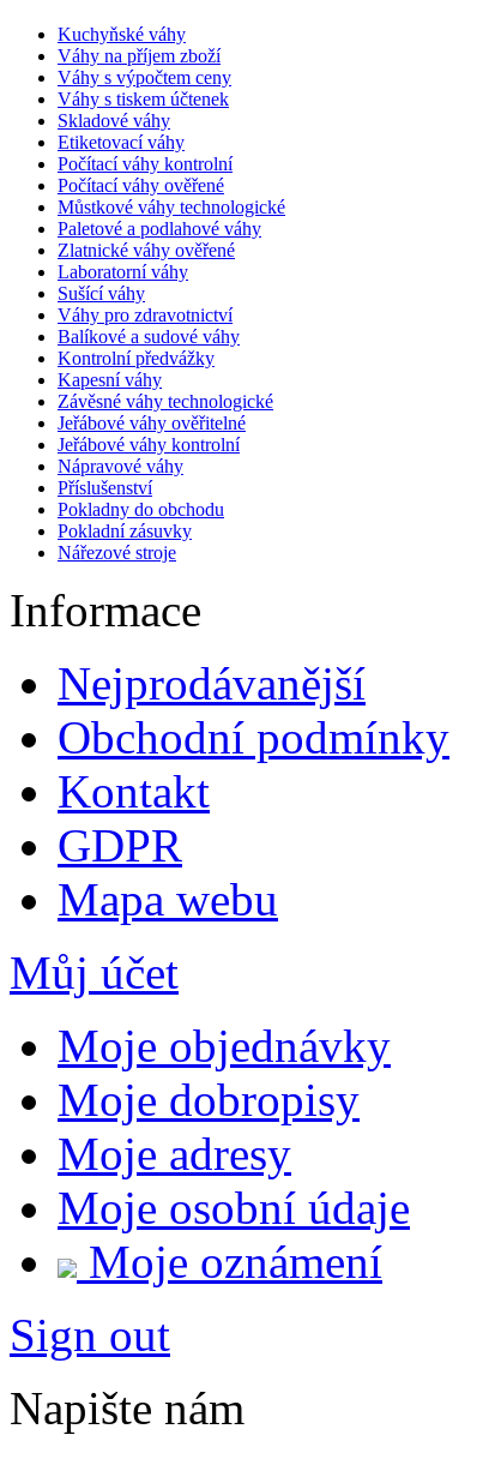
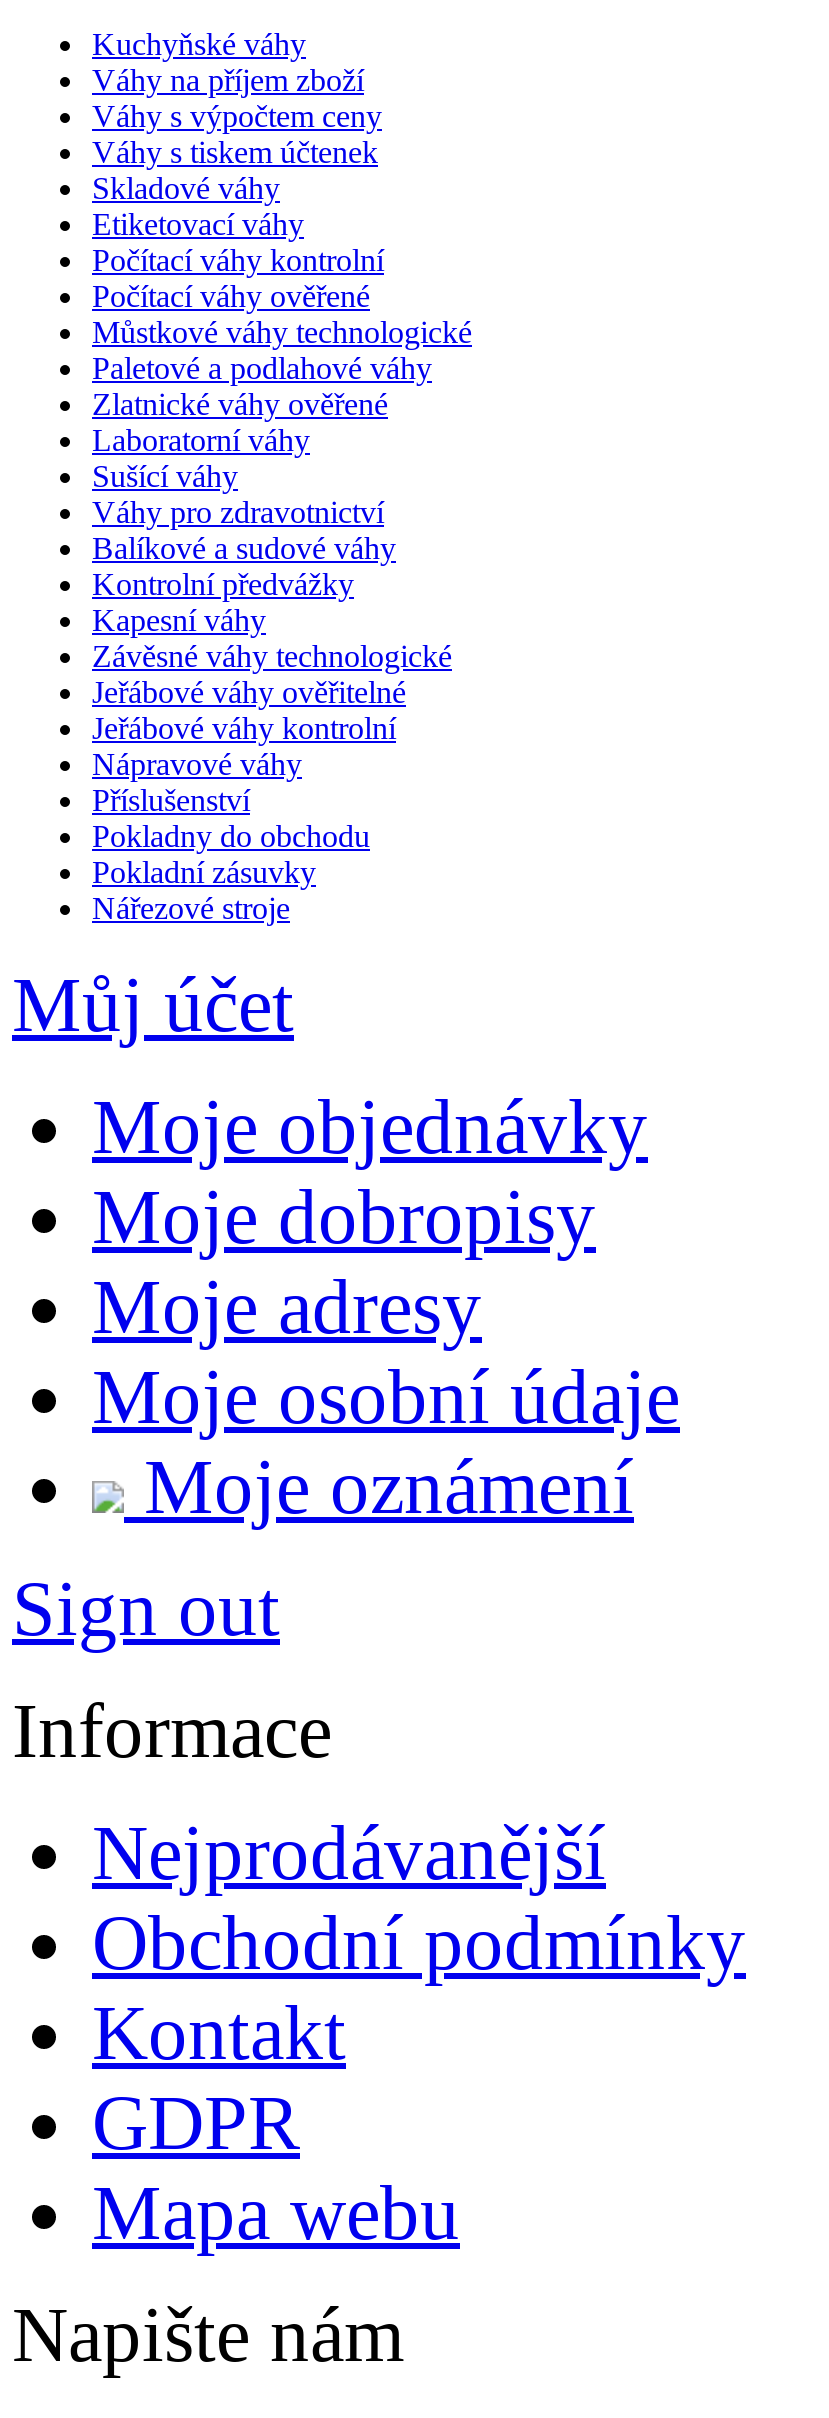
moved [10,584,449,925] -> [12,1687,746,2255]: Informace | Nejprodávanější | Obchodní podmínky | Kontakt | GDPR | Mapa webu
moved [10,947,410,1360] -> [12,961,680,1651]: Můj účet | Moje objednávky | Moje dobropisy | Moje adresy | Moje osobní údaje | Moje oznámení | Sign out

